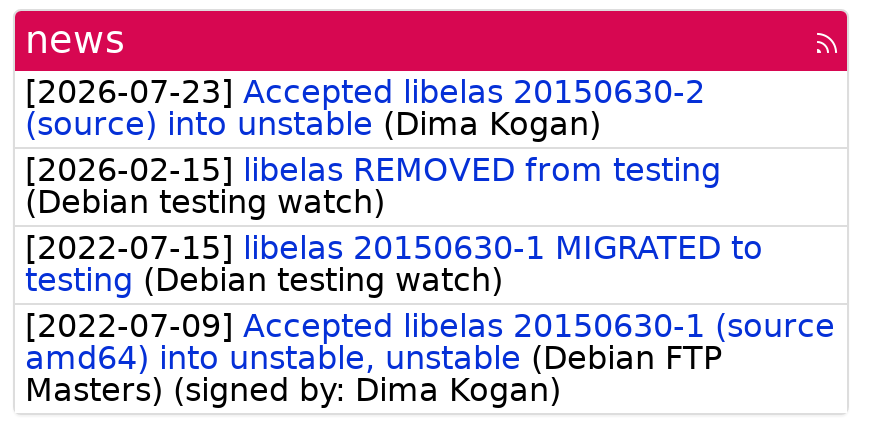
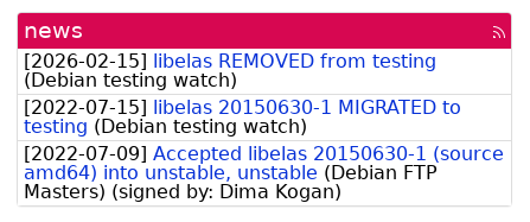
[25,73,705,143] [2026-07-23]Accepted libelas 20150630-2 | (source) into unstable (Dima Kogan) -> none

